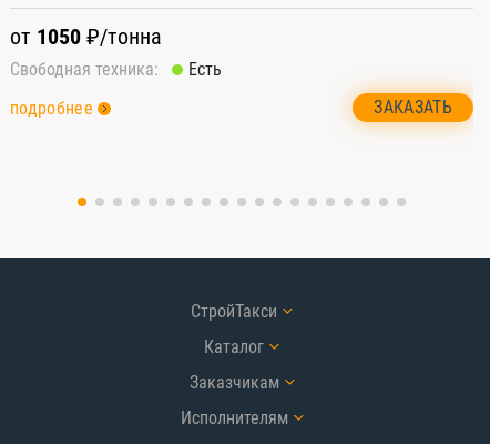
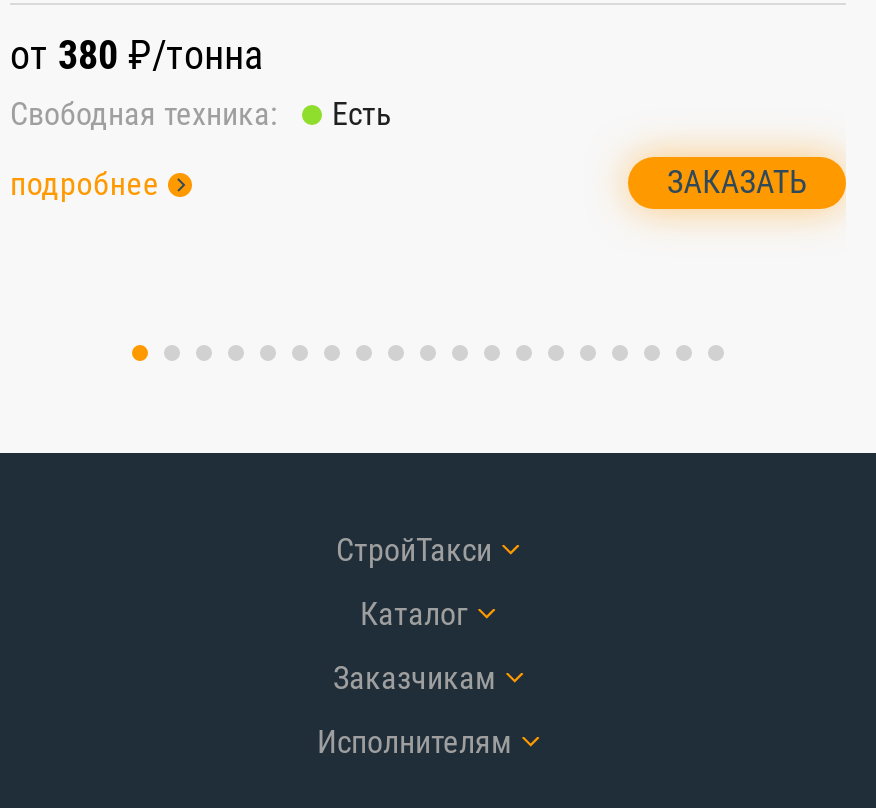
[10,23,162,50] от 1050 ₽/тонна -> [10,31,264,79] от 380 ₽/тонна

